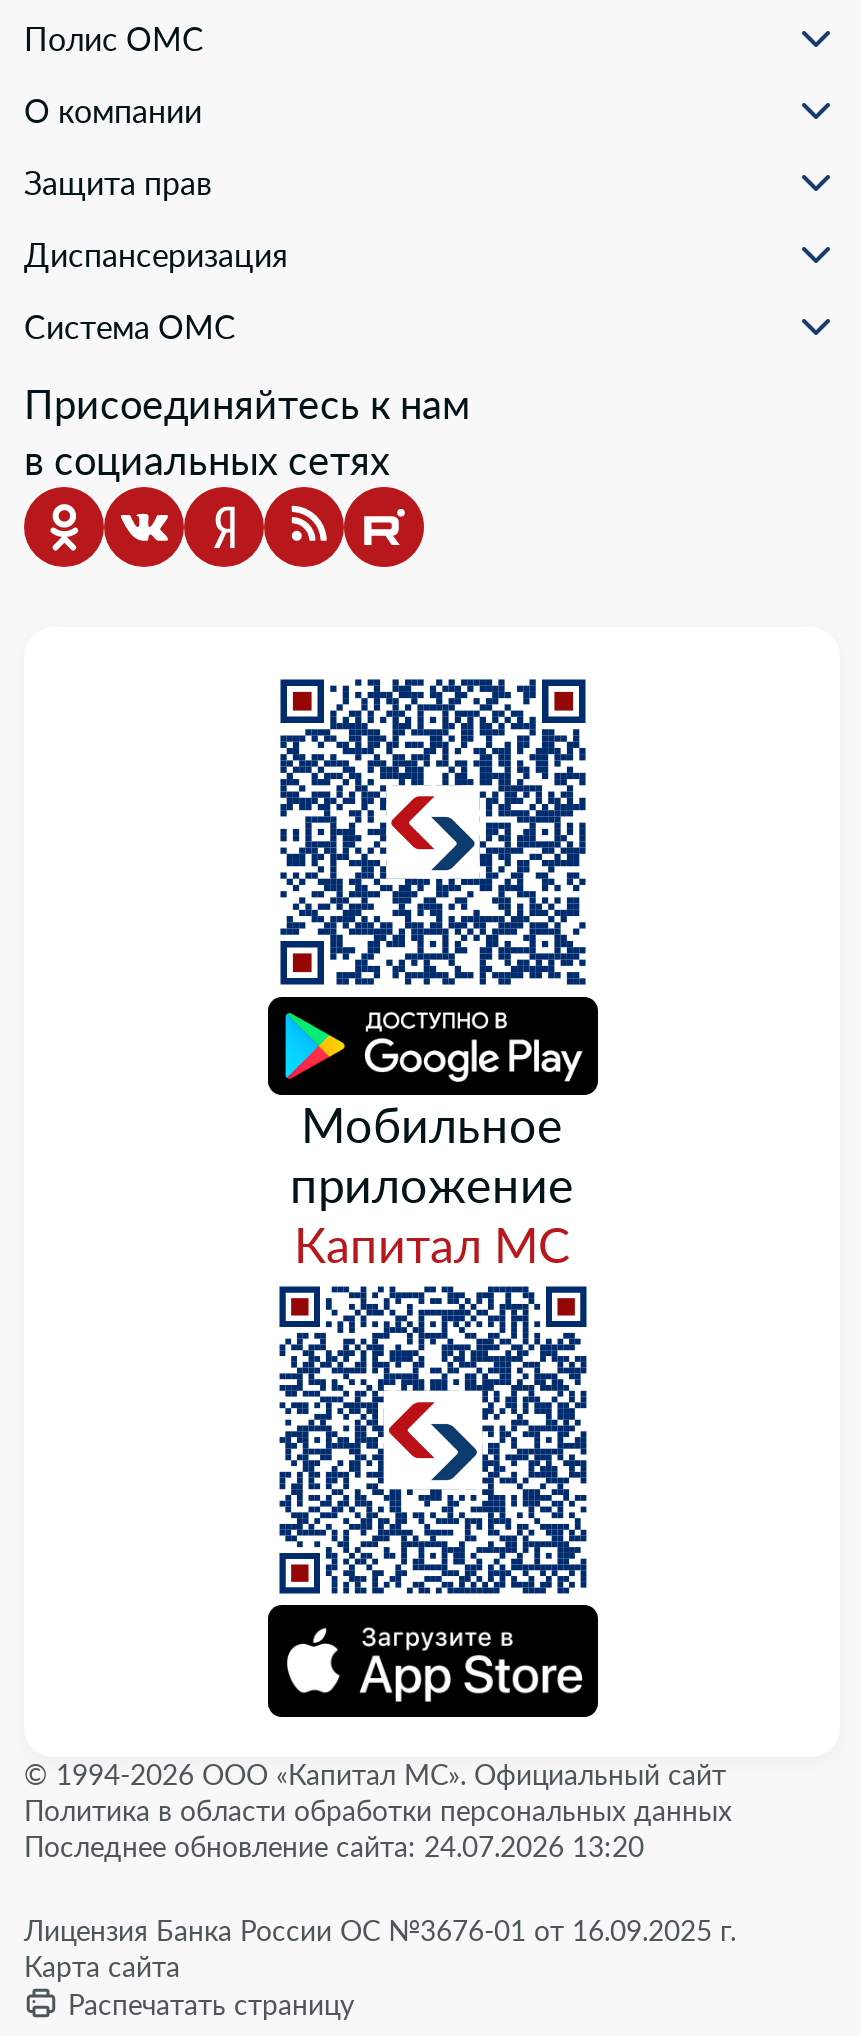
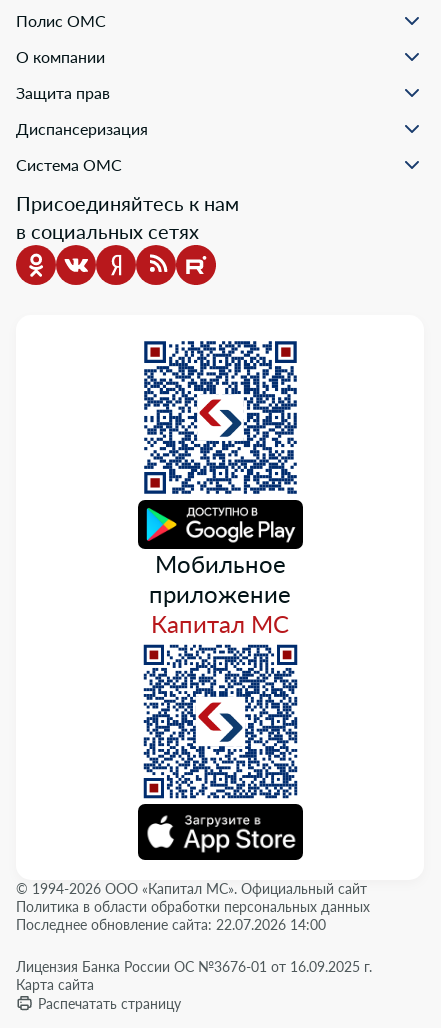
[24,1829,644,1863] Последнее обновление сайта: 24.07.2026 13:20 -> [16,916,326,933] Последнее обновление сайта: 22.07.2026 14:00

